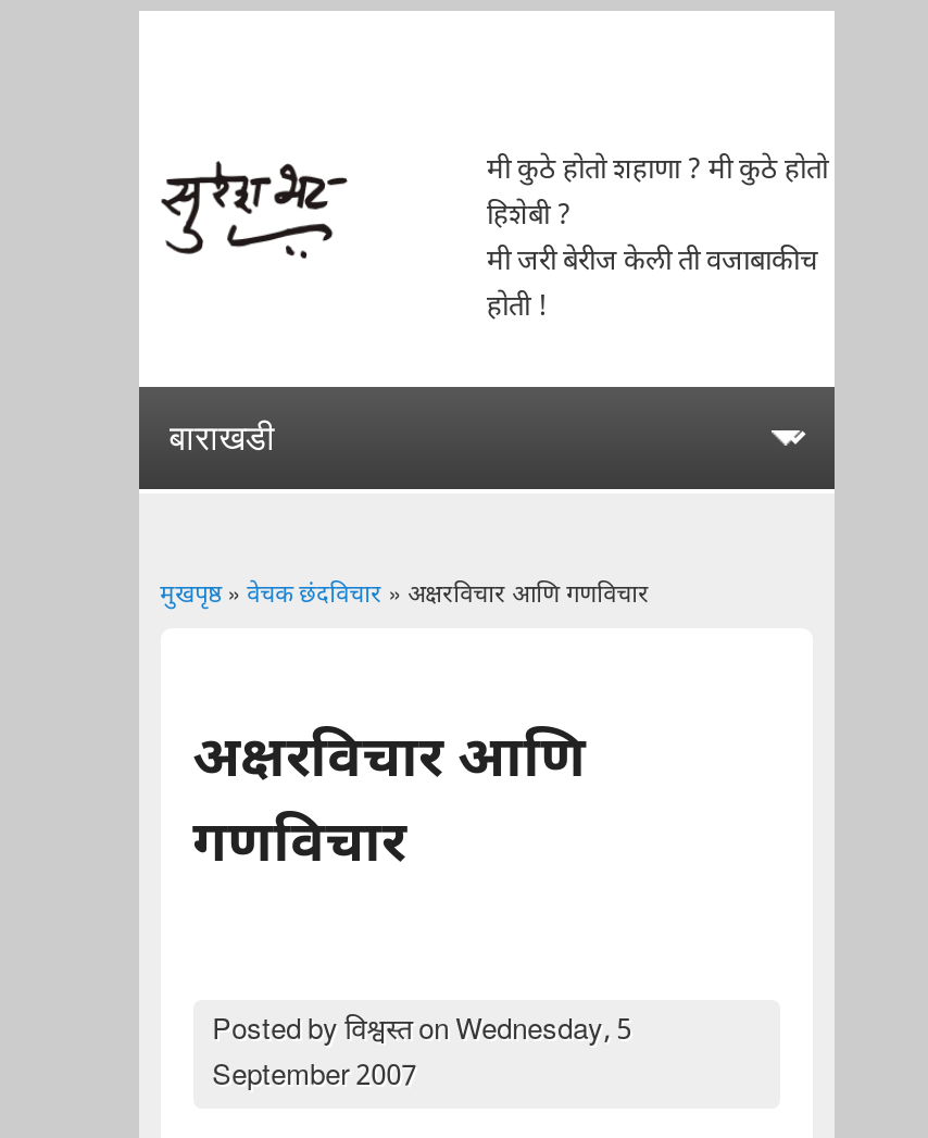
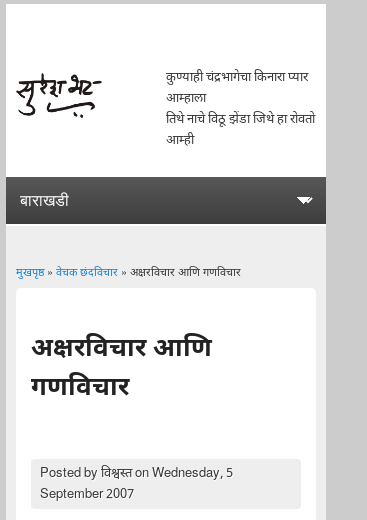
[487,152,828,326] मी कुठे होतो शहाणा ? मी कुठे होतो | हिशेबी ? | मी जरी बेरीज केली ती वजाबाकीच | होती ! -> [166,69,315,149] कुण्याही चंद्रभागेचा किनारा प्यार | आम्हाला | तिथे नाचे विठू झेंडा जिथे हा रोवतो | आम्ही

